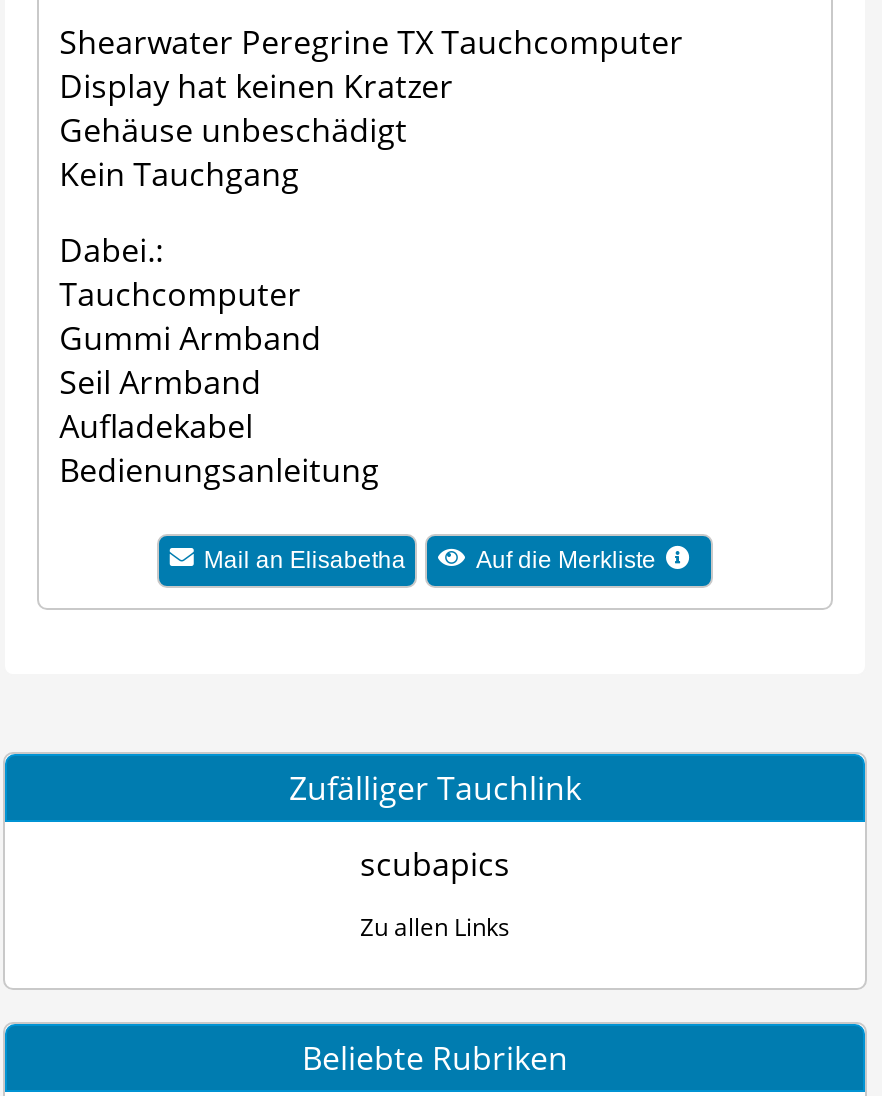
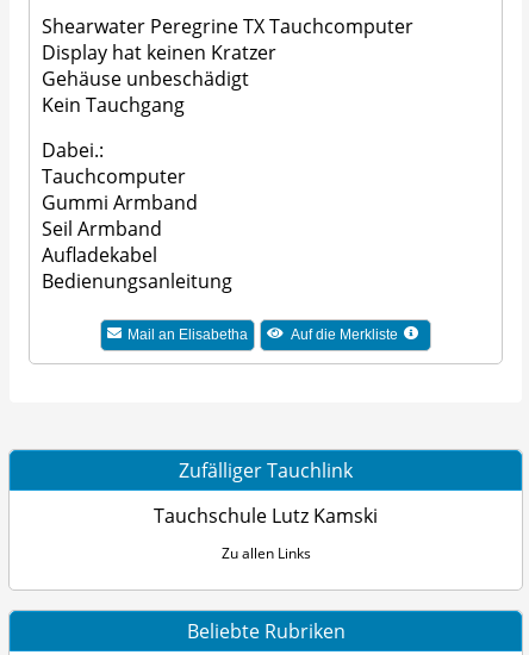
[360,842,510,886] scubapics -> [154,502,378,529] Tauchschule Lutz Kamski

